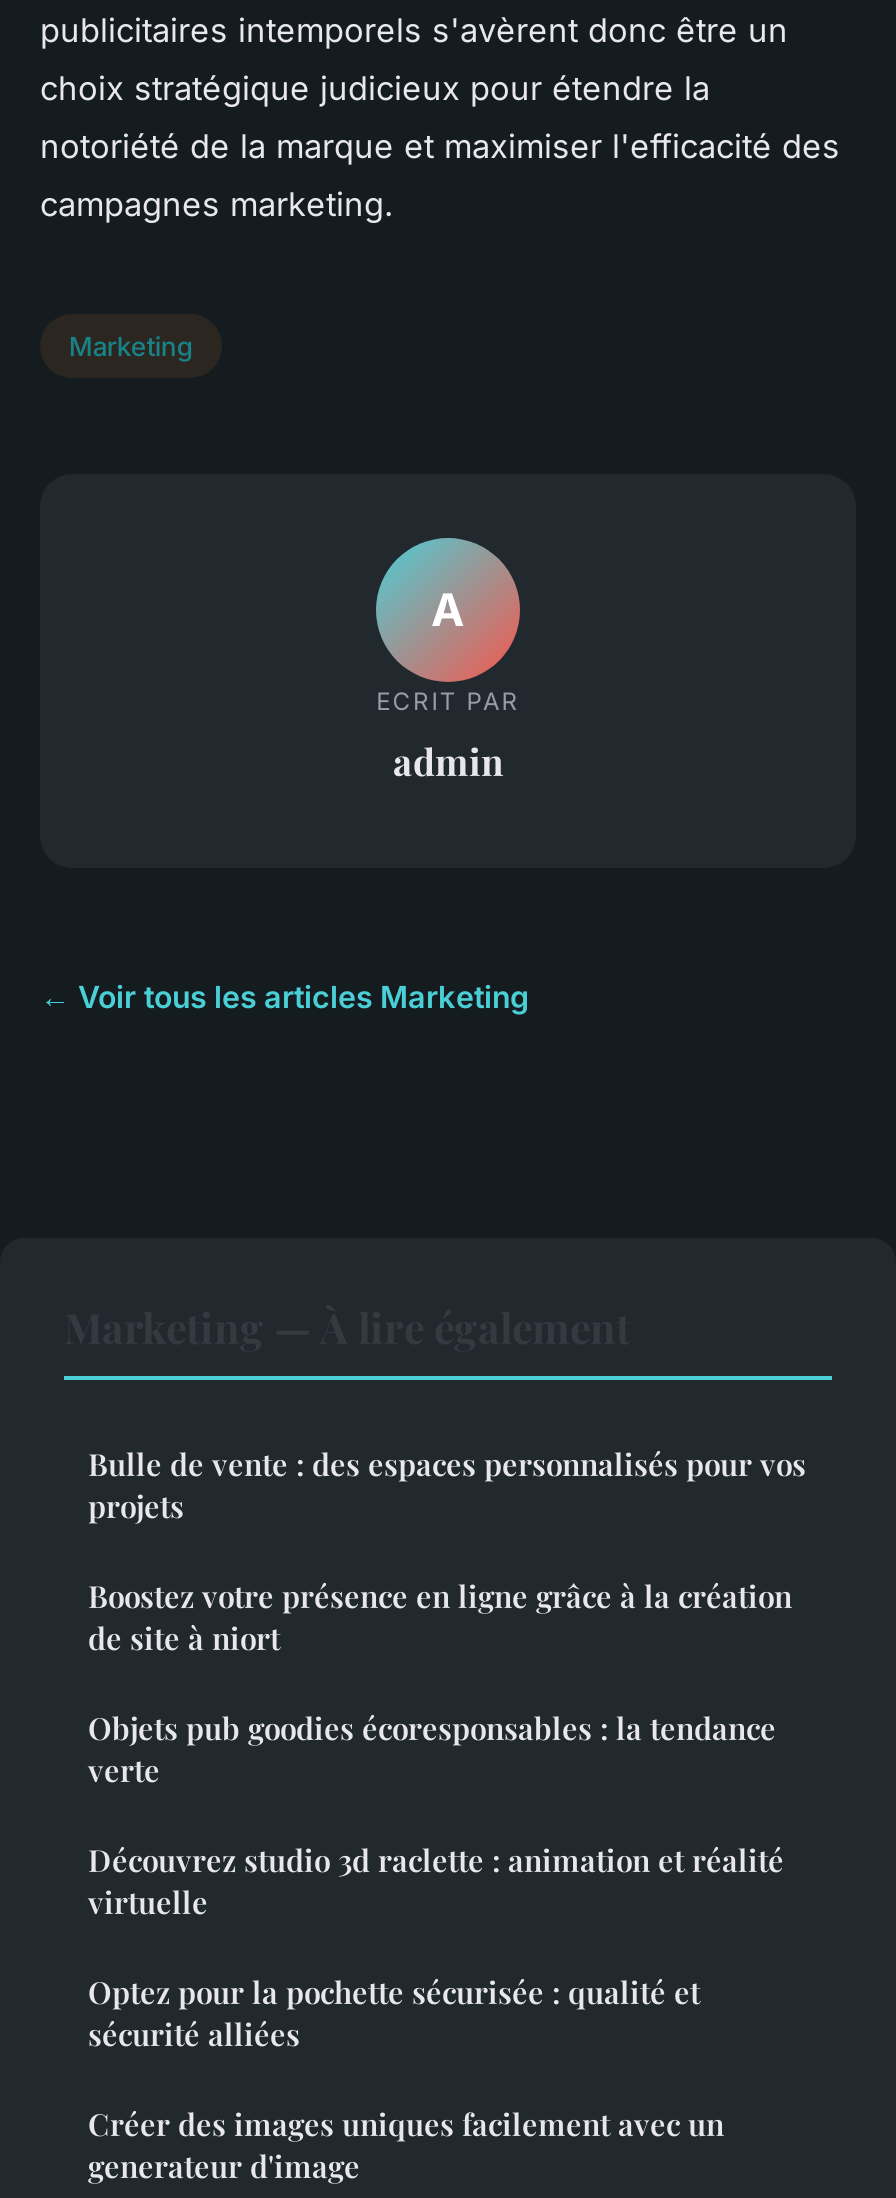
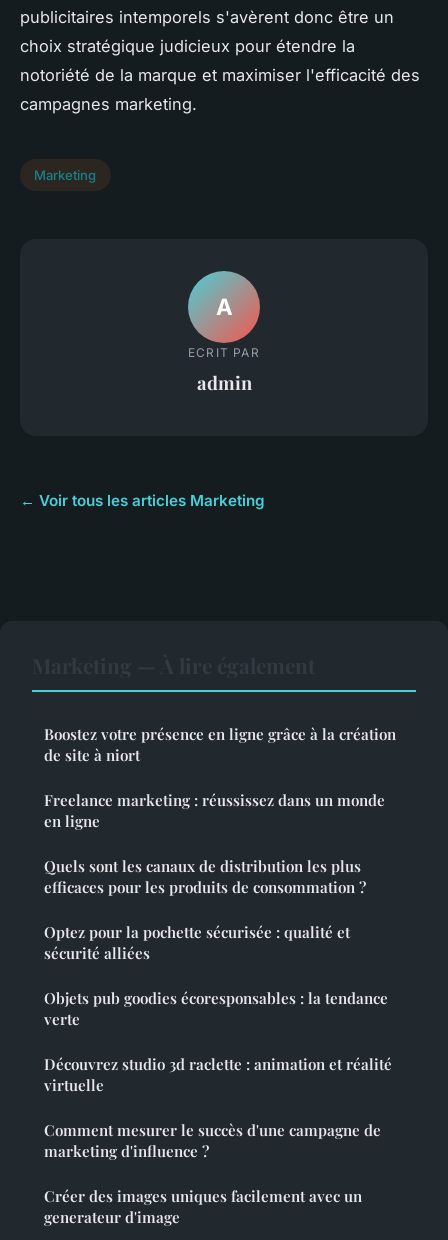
[88,1444,806,1526] Bulle de vente : des espaces personnalisés pour vos | projets -> none
moved [88,1576,792,1658] -> [44,724,396,765]: Boostez votre présence en ligne grâce à la création | de site à niort
none -> [44,790,385,897] Freelance marketing : réussissez dans un monde | en ligne | Quels sont les canaux de distribution les plus | efficaces pour les produits de consommation ?
none -> [44,1120,381,1161] Comment mesurer le succès d'une campagne de | marketing d'influence ?
moved [88,1972,700,2054] -> [44,922,350,963]: Optez pour la pochette sécurisée : qualité et | sécurité alliées

